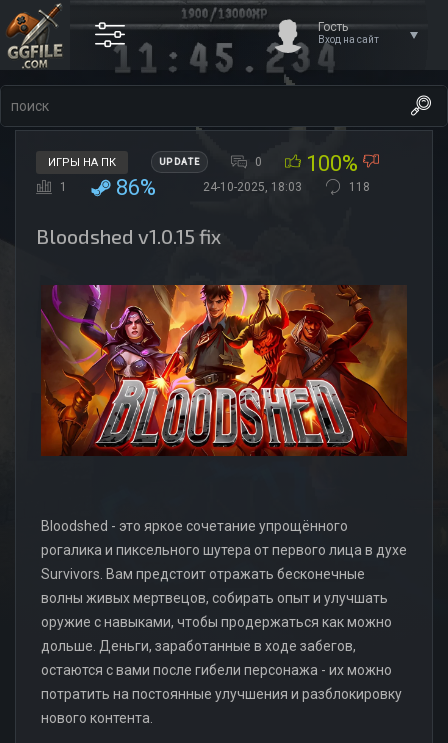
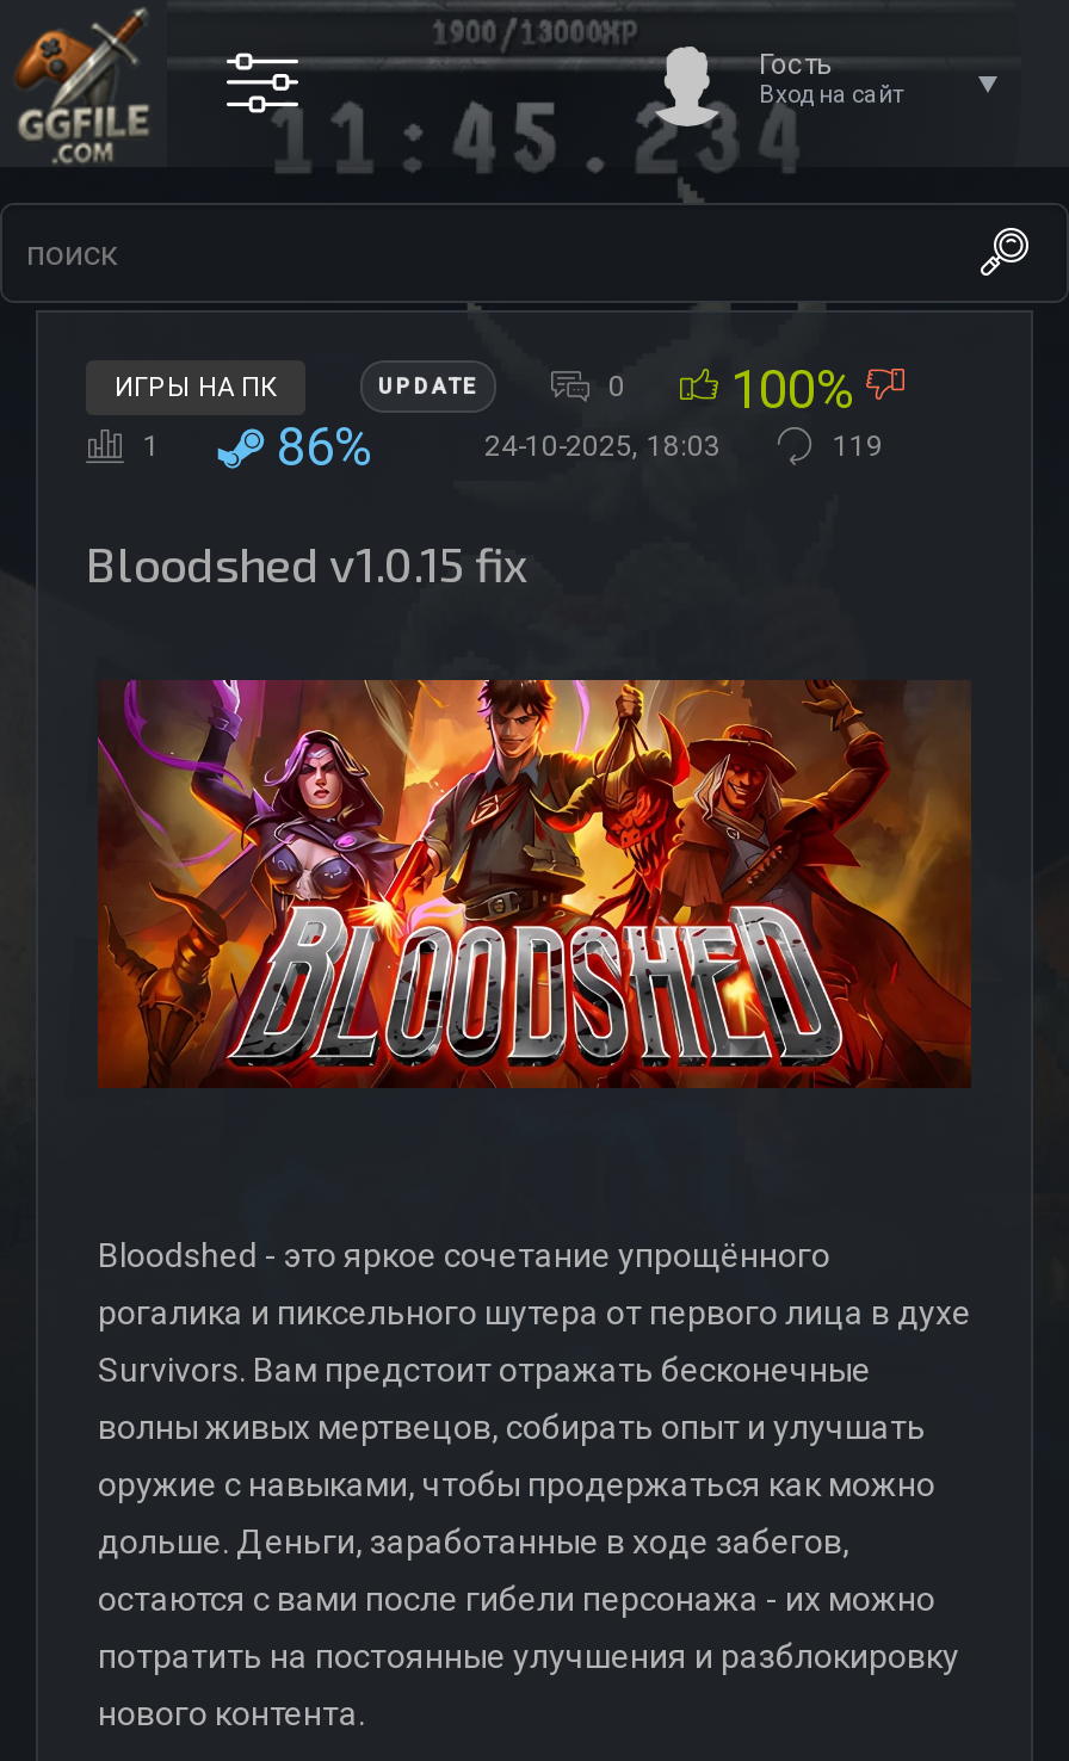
[349,180,370,194] 118 -> [833,430,883,463] 119

